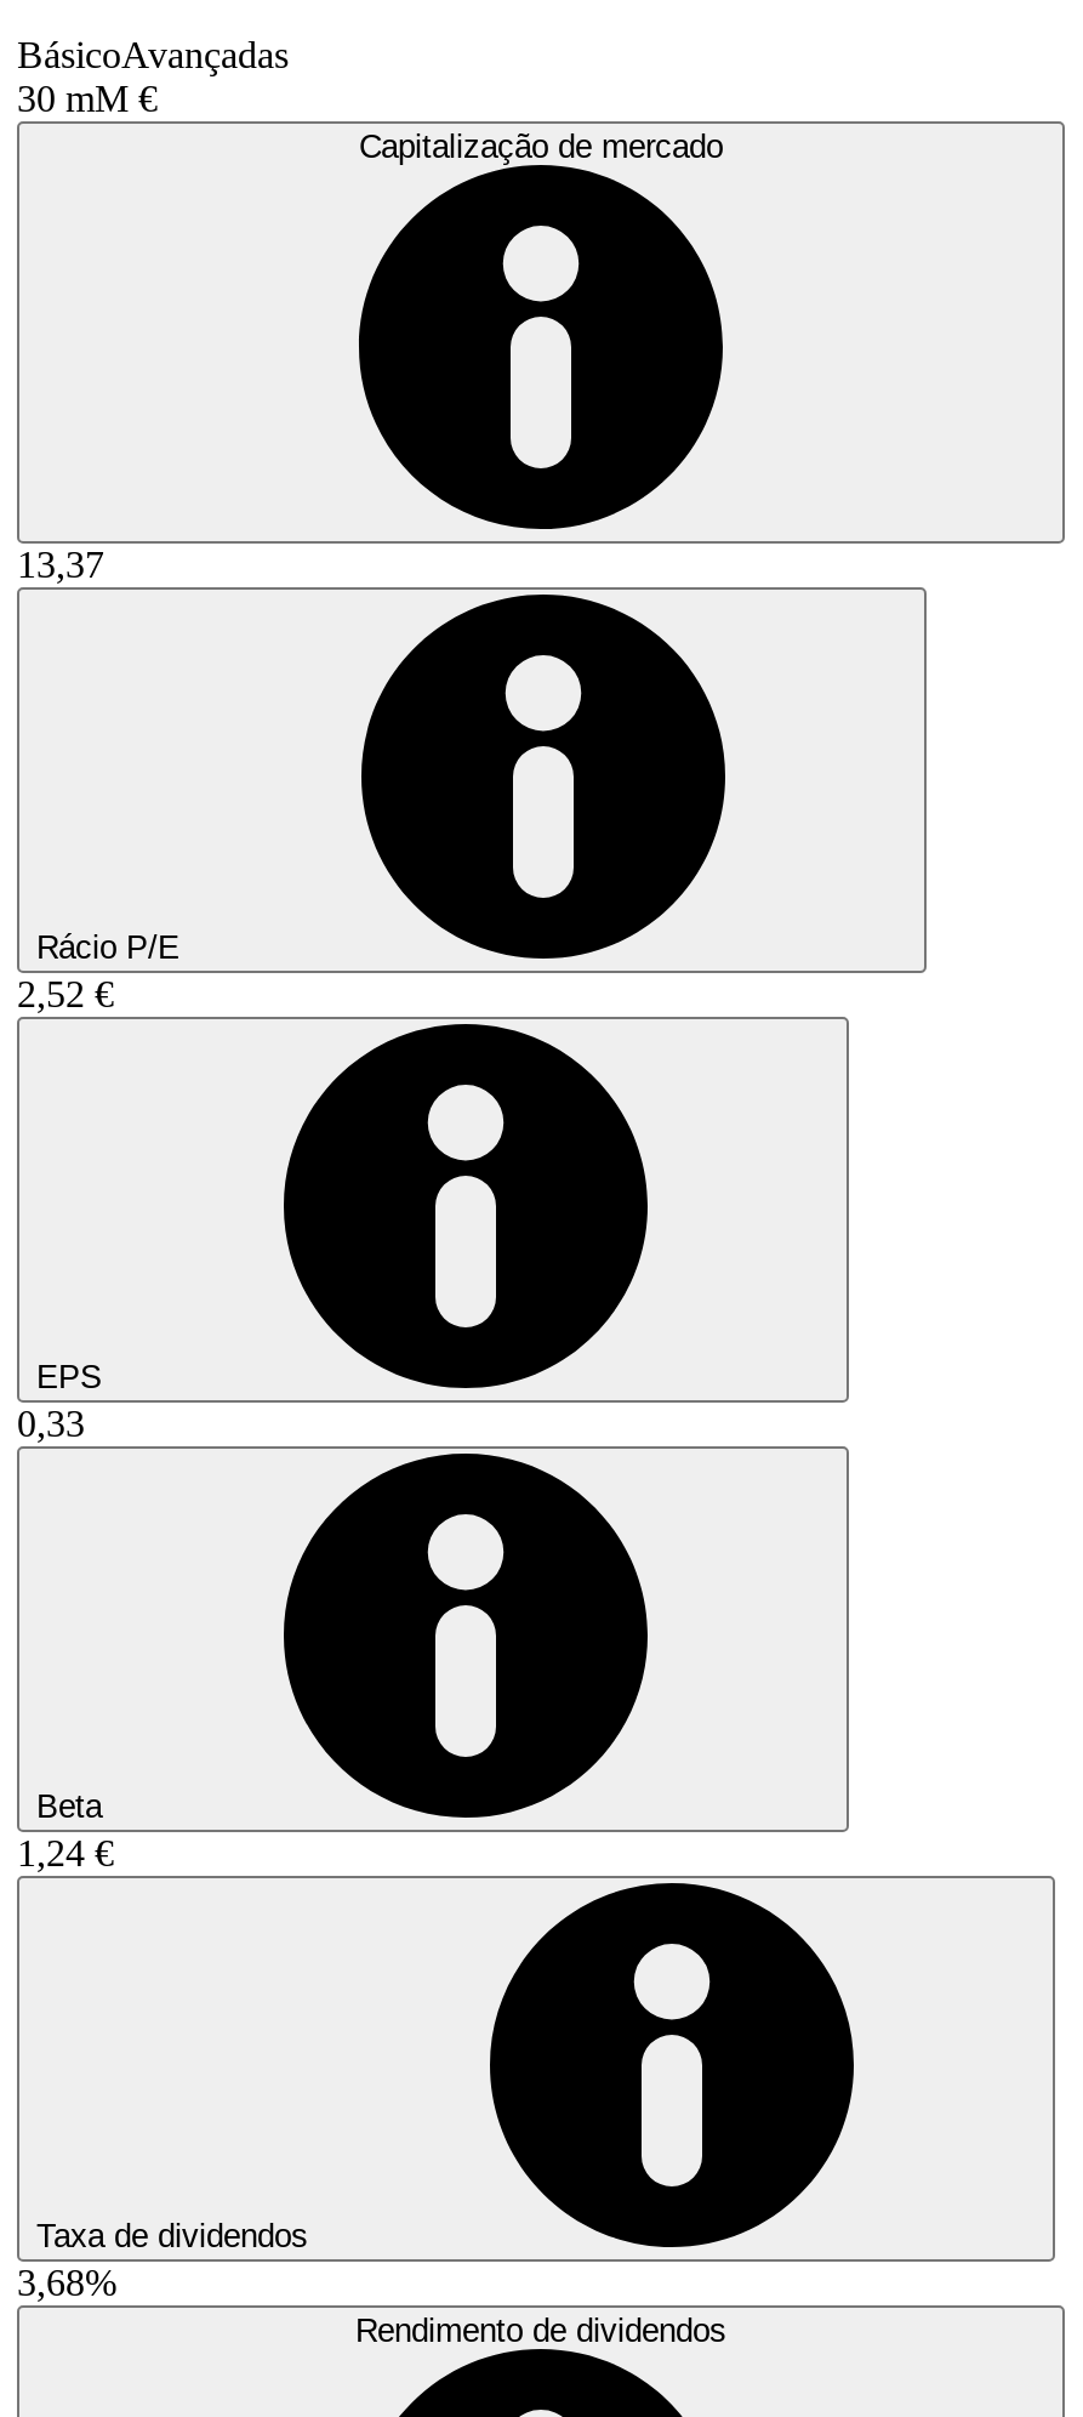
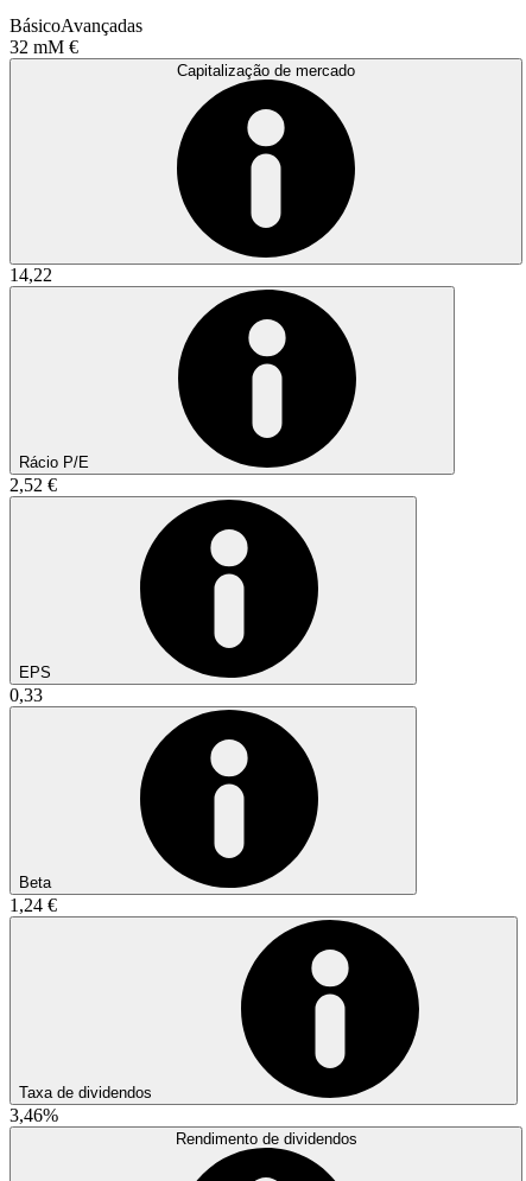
[17,77,158,118] 30 mM € -> [9,37,78,57] 32 mM €
[17,543,104,584] 13,37 -> [9,264,52,285] 14,22
[17,2261,116,2302] 3,68% -> [9,1105,58,1125] 3,46%

